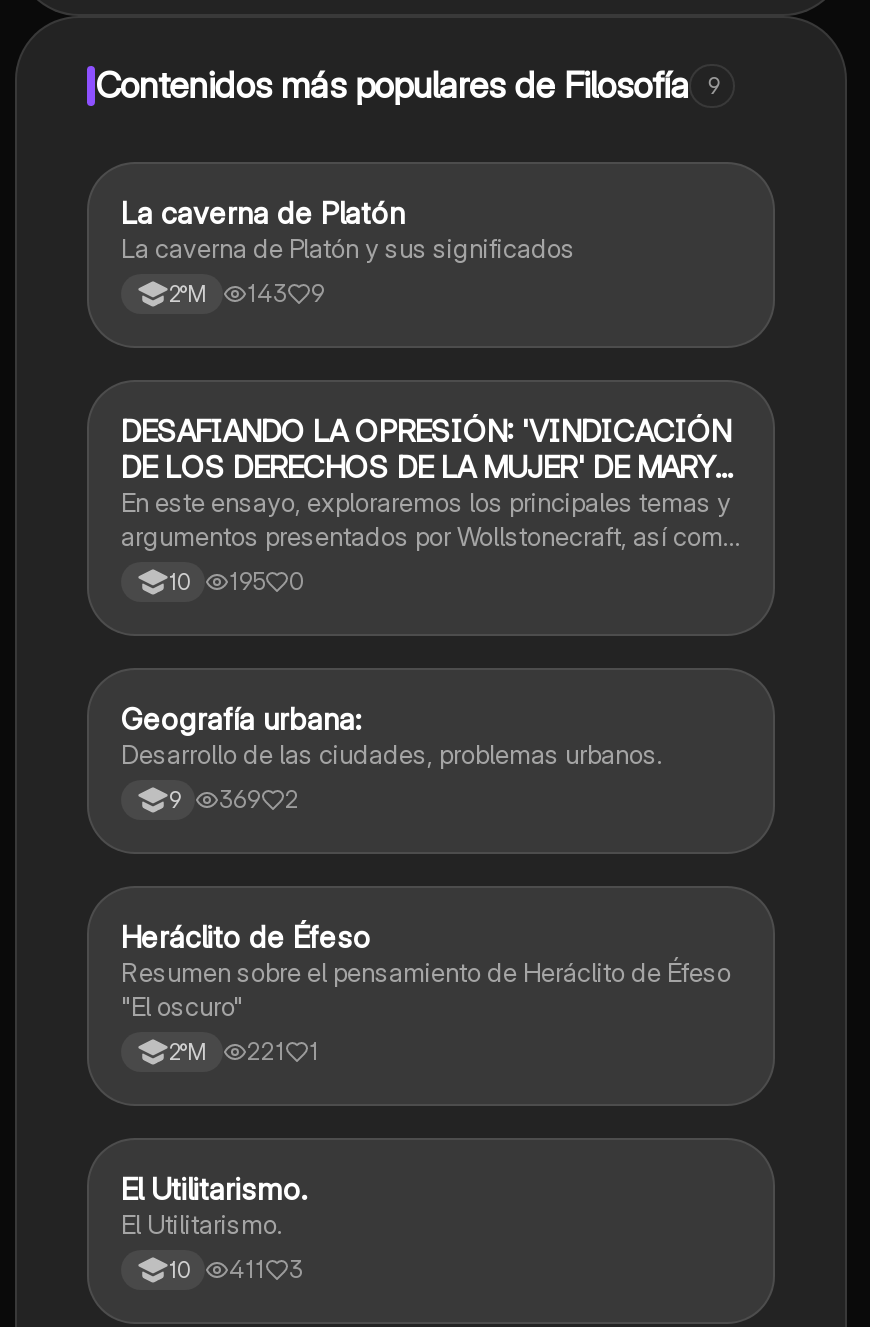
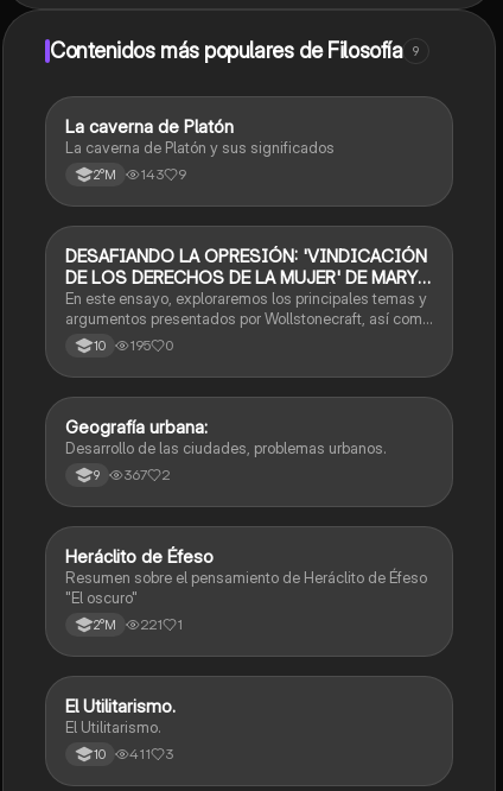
[169,784,299,814] 9 369 2 -> [94,466,170,484] 9 367 2

